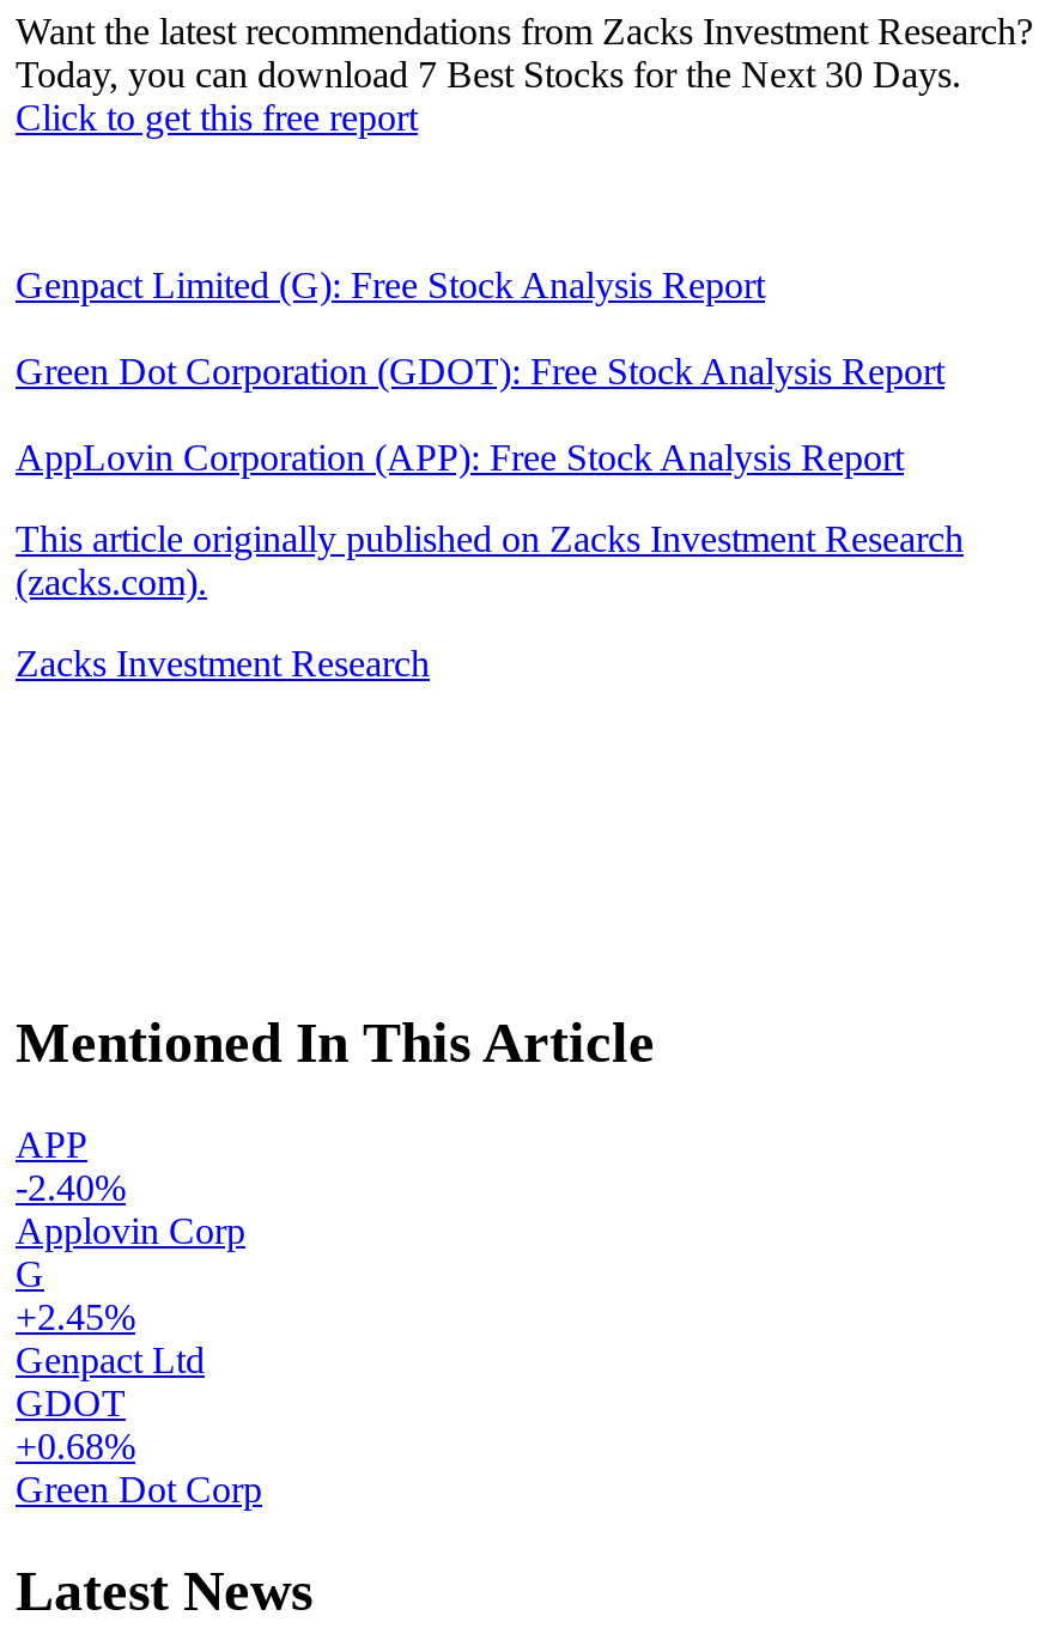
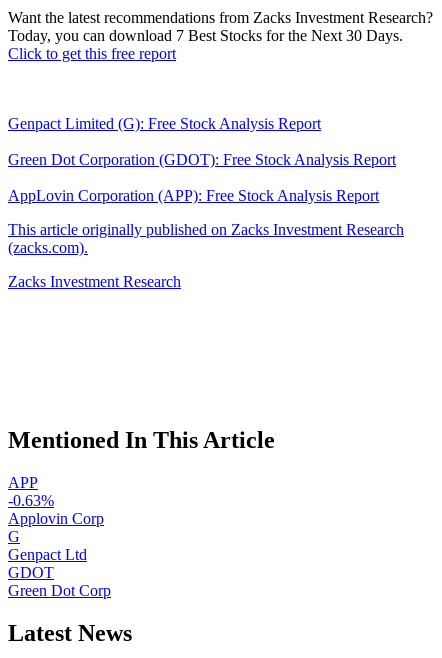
[16,1167,126,1208] -2.40% -> [8,492,54,509] -0.63%
[16,1297,135,1337] +2.45% -> none
[16,1426,135,1467] +0.68% -> none

